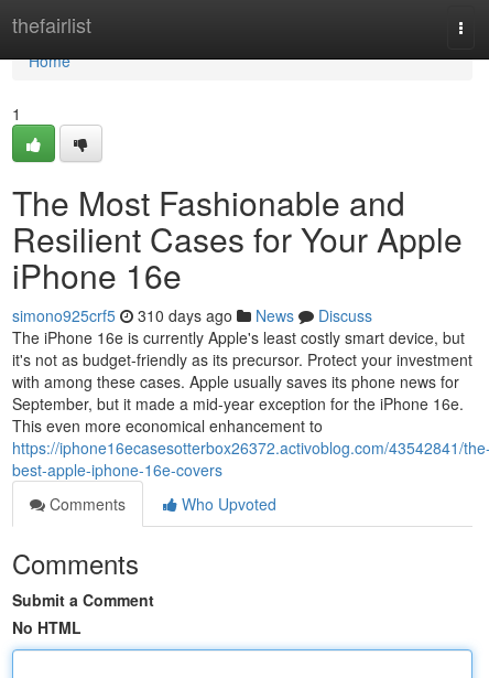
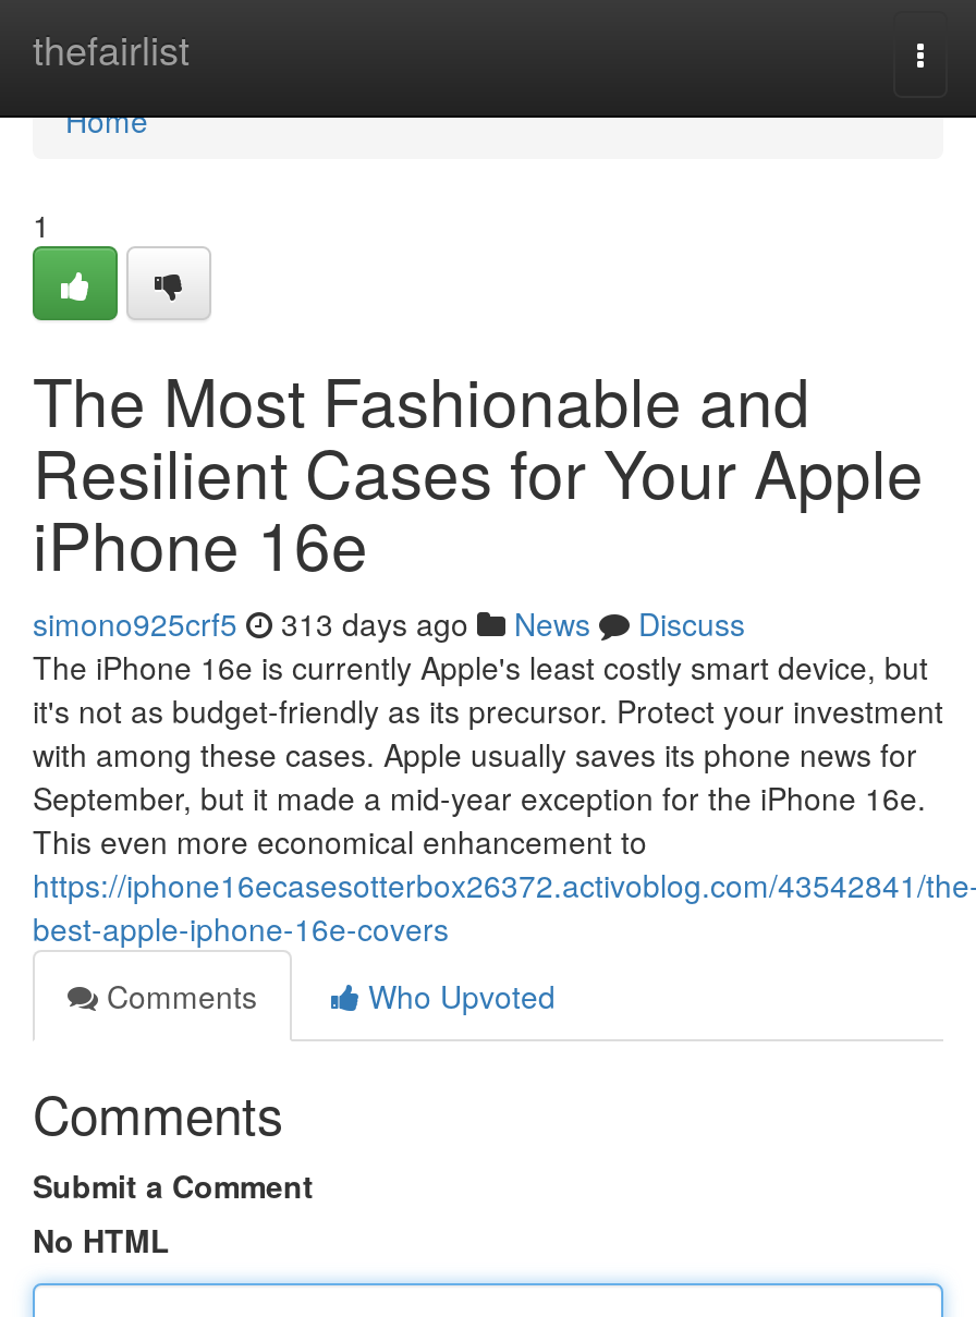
[12,304,372,326] simono925crf5 310 days ago News Discuss -> [33,601,745,645] simono925crf5 313 days ago News Discuss

